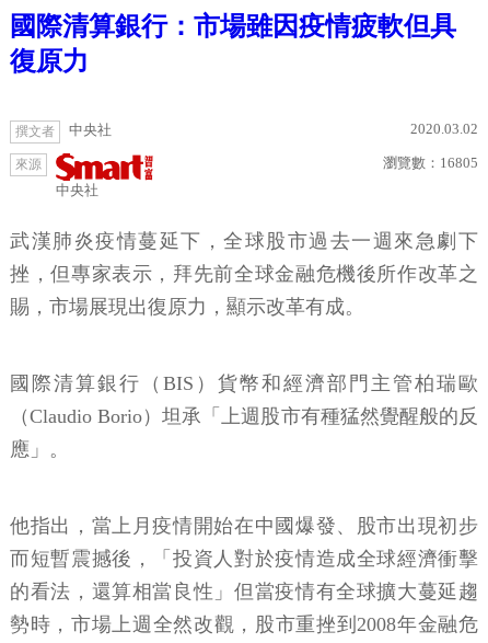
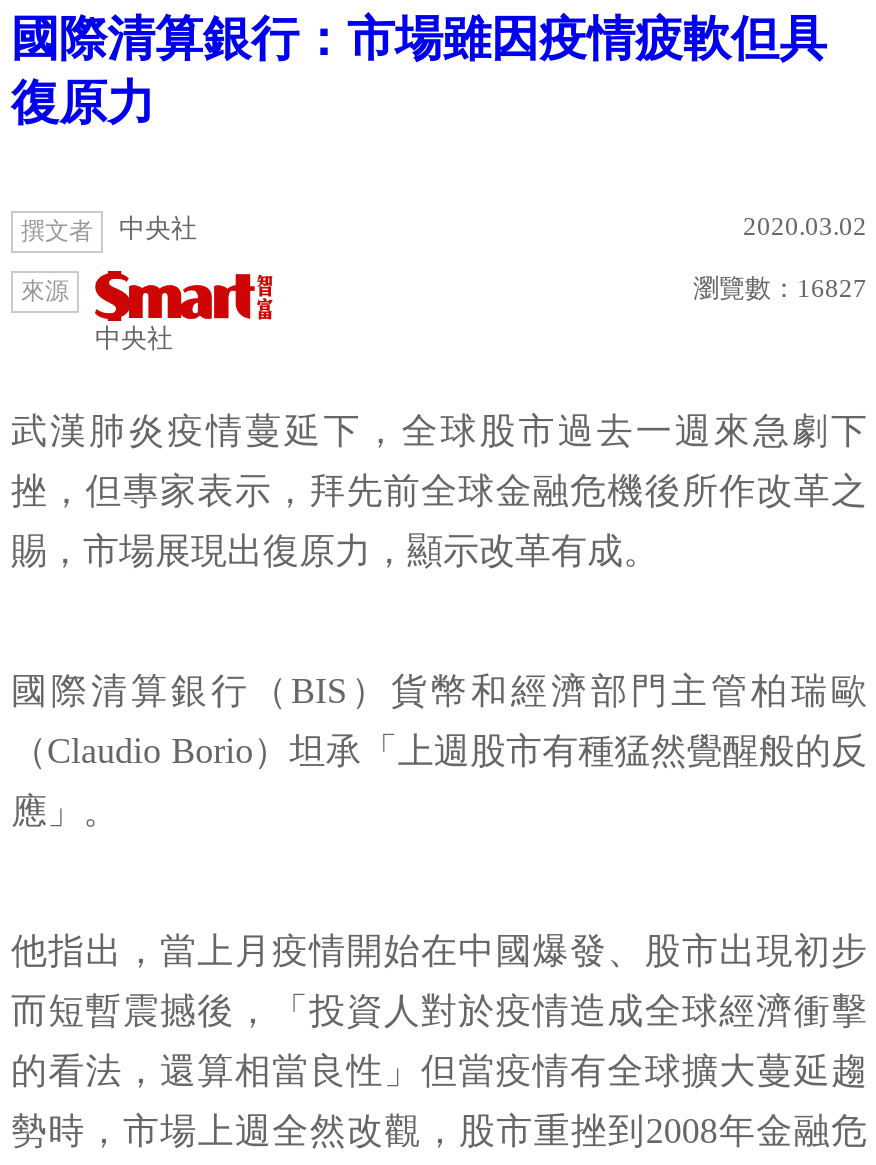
[383,154,478,171] 瀏覽數：16805 -> [693,273,867,303] 瀏覽數：16827

